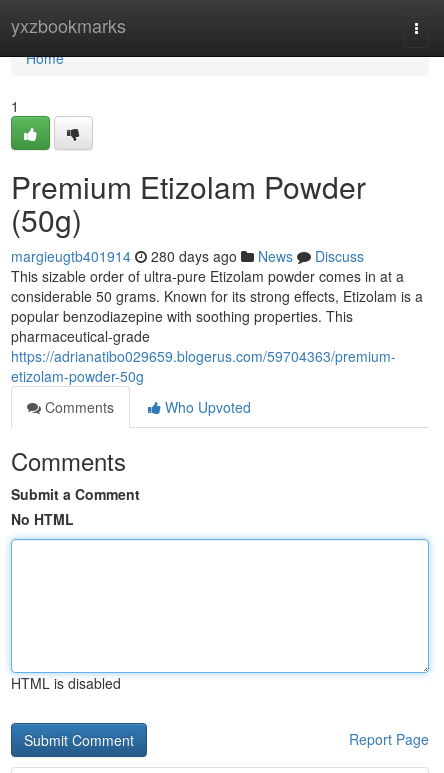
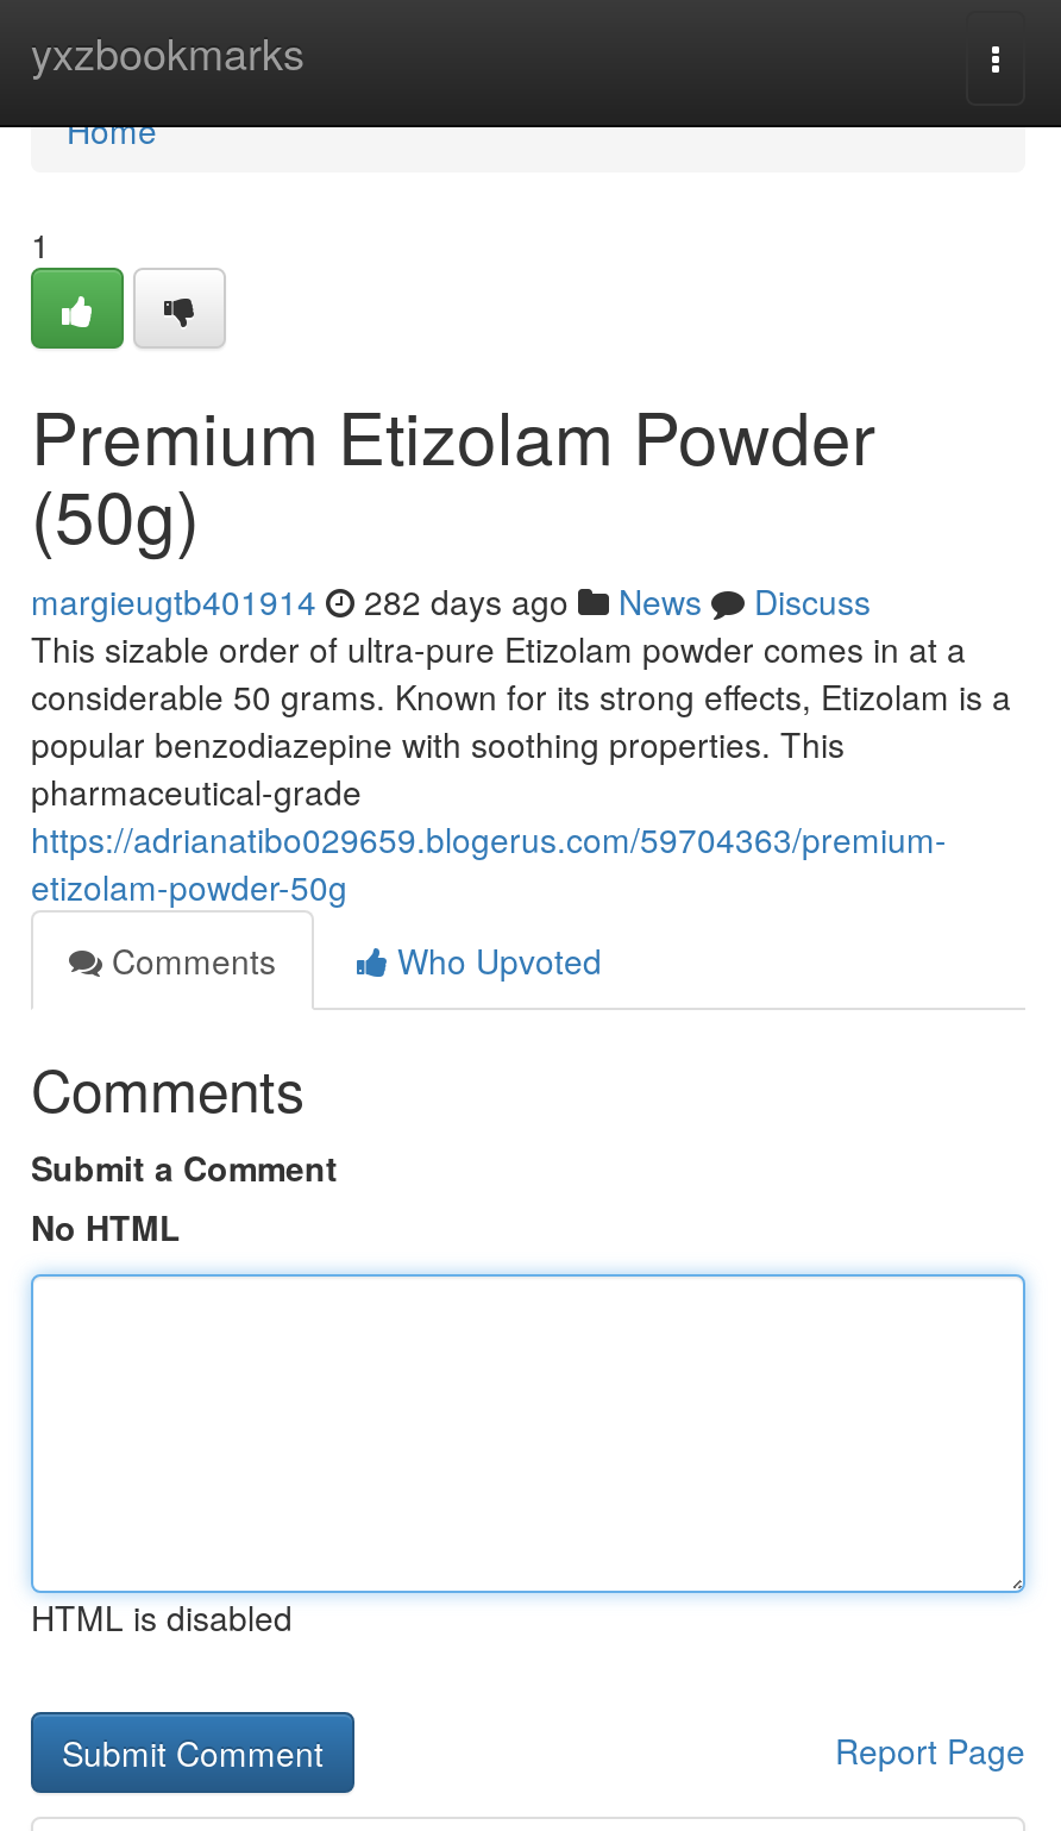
[11,246,364,266] margieugtb401914 280 days ago News Discuss -> [31,577,871,625] margieugtb401914 282 days ago News Discuss

